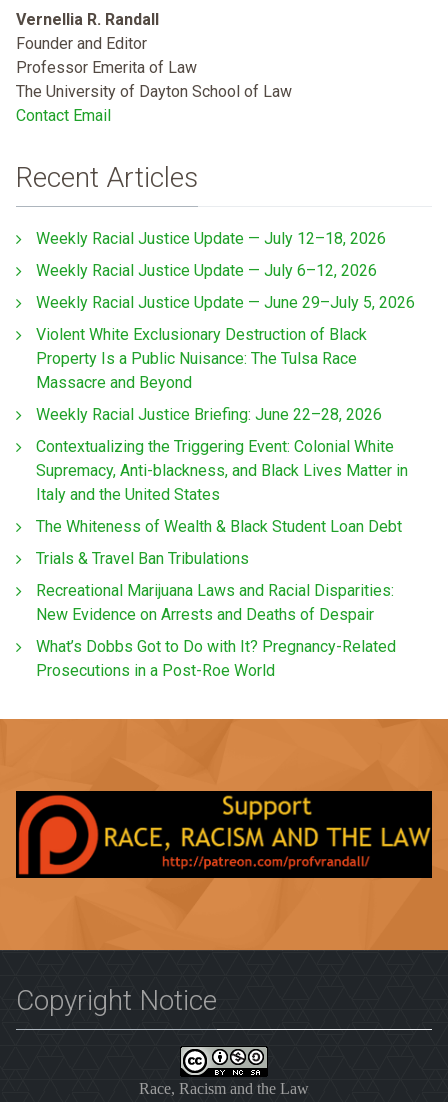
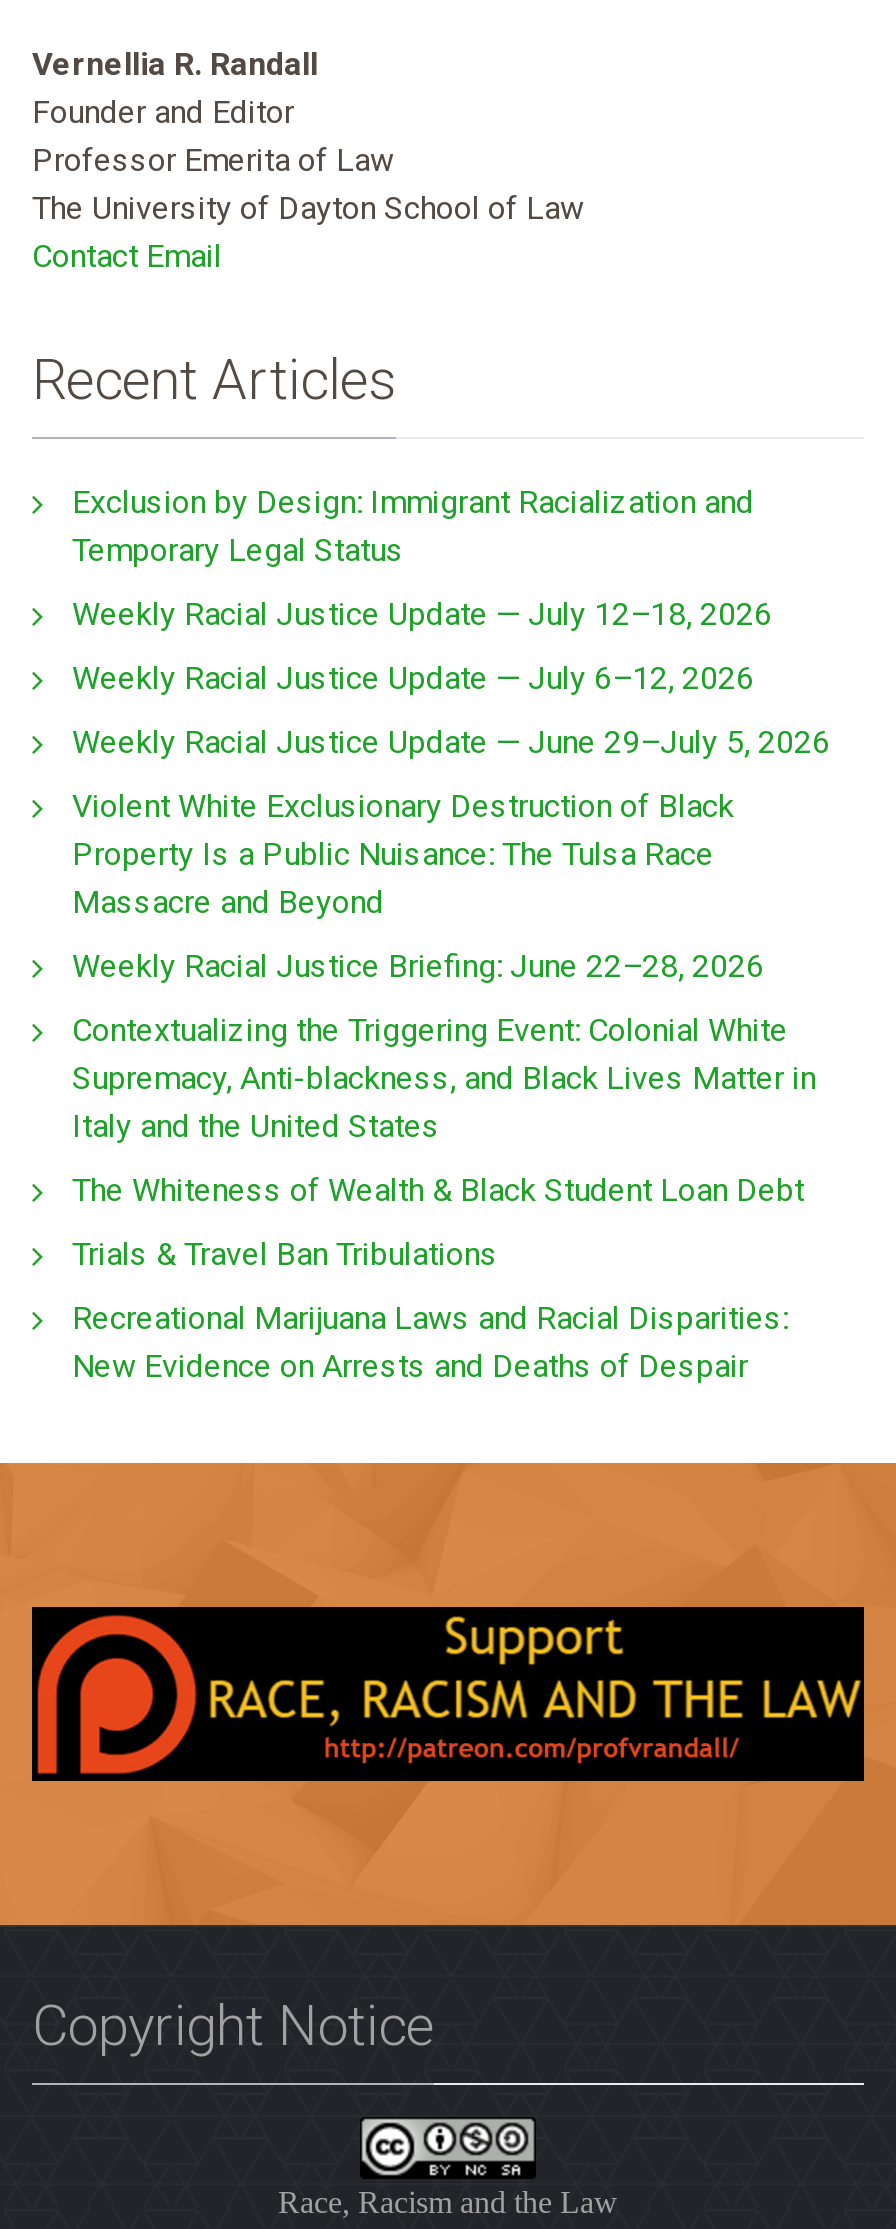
none -> [72,483,754,569] Exclusion by Design: Immigrant Racialization and | Temporary Legal Status
moved [36,229,415,624] -> [72,595,830,1385]: Weekly Racial Justice Update — July 12–18, 2026 | Weekly Racial Justice Update — July 6–12, 2026 | Weekly Racial Justice Update — June 29–July 5, 2026 | ... | Recreational Marijuana Laws and Racial Disparities: | New Evidence on Arrests and Deaths of Despair
[36,637,396,680] What’s Dobbs Got to Do with It? Pregnancy-Related | Prosecutions in a Post-Roe World -> none

